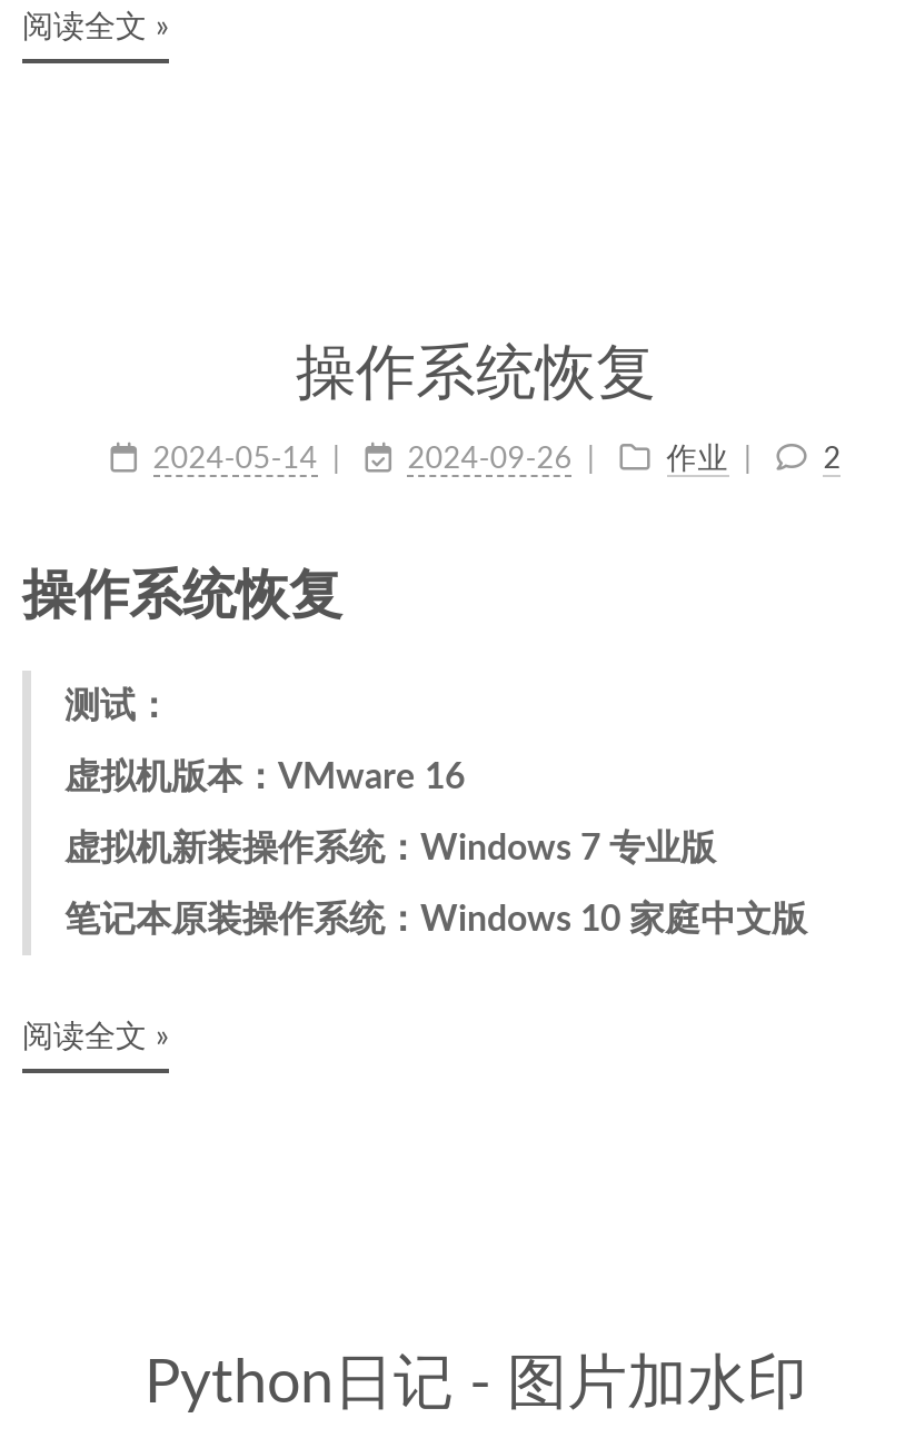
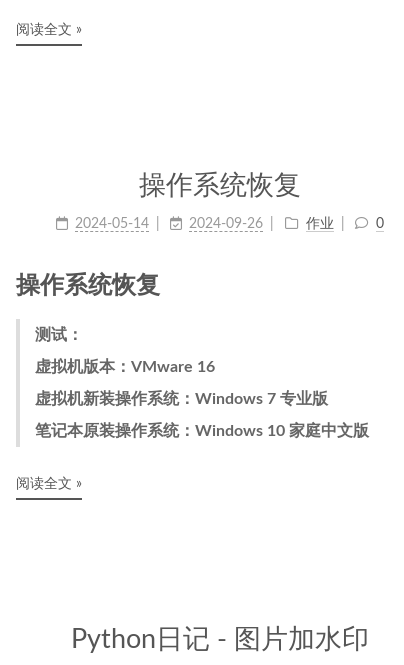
[823,444,841,475] 2 -> [376,217,384,231] 0

